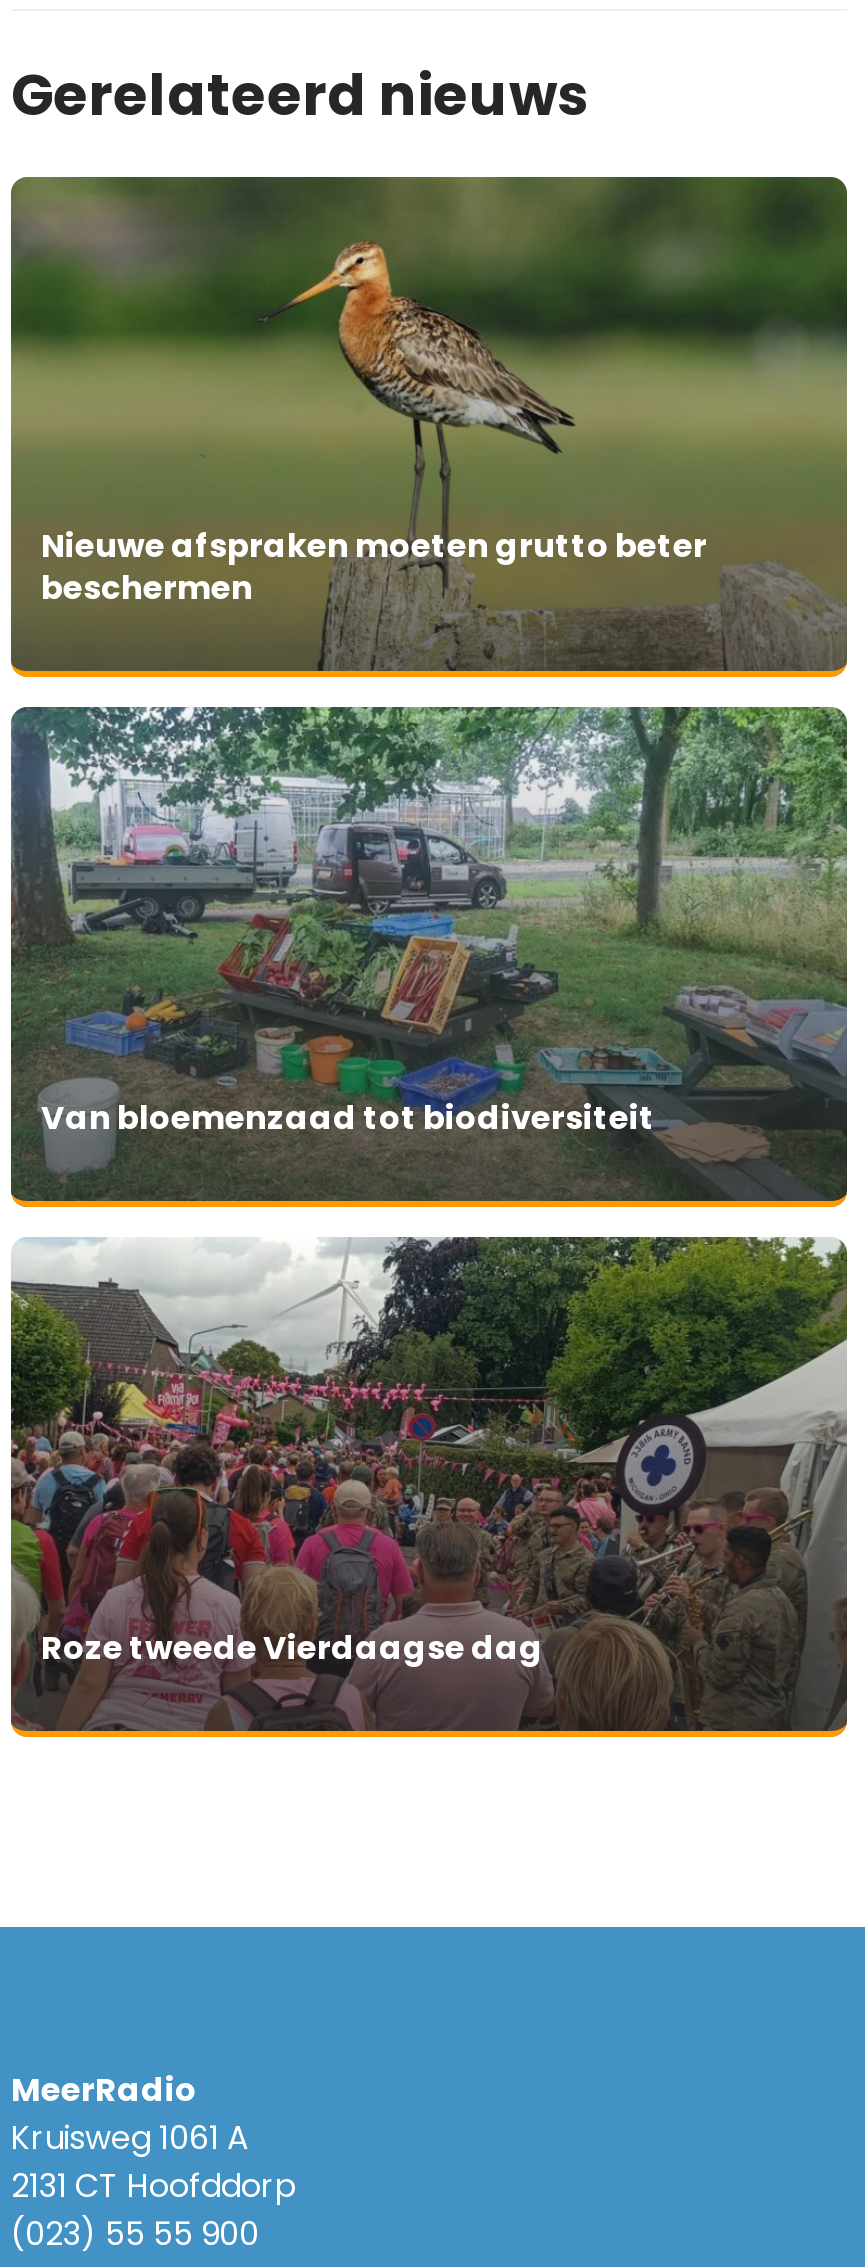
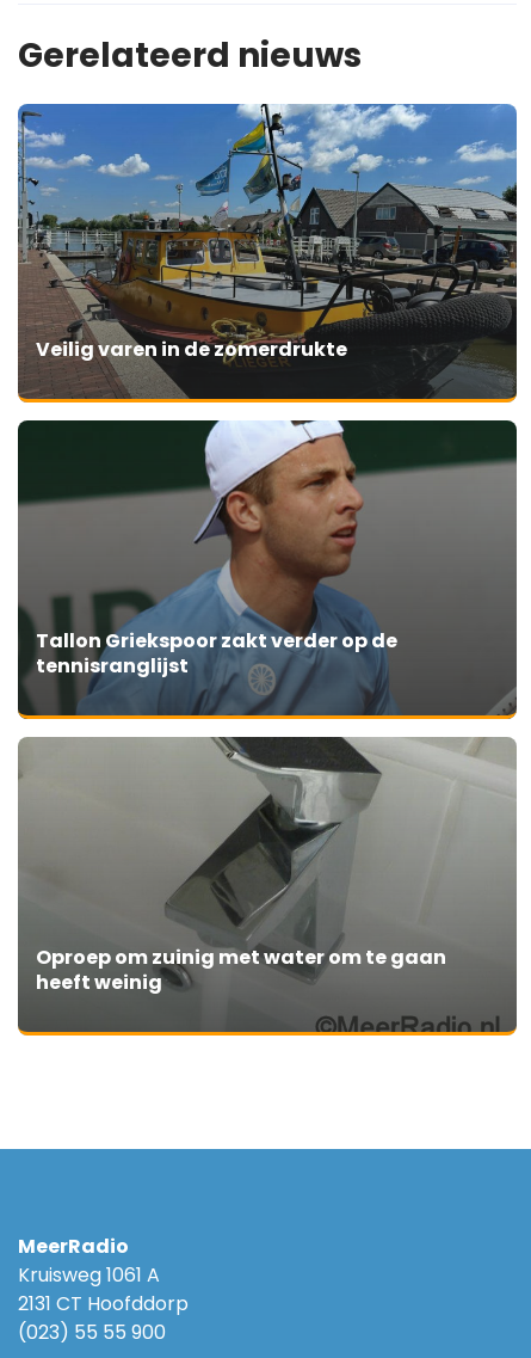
[9,175,849,671] [image] | Nieuwe afspraken moeten grutto beter | beschermen -> [17,103,518,399] [image] | Veilig varen in de zomerdrukte
[9,705,849,1201] [image] | Van bloemenzaad tot biodiversiteit -> [17,419,518,715] [image] | Tallon Griekspoor zakt verder op de | tennisranglijst
[9,1237,847,1731] [image] | Roze tweede Vierdaagse dag -> [18,736,517,1032] [image] | Oproep om zuinig met water om te gaan | heeft weinig

